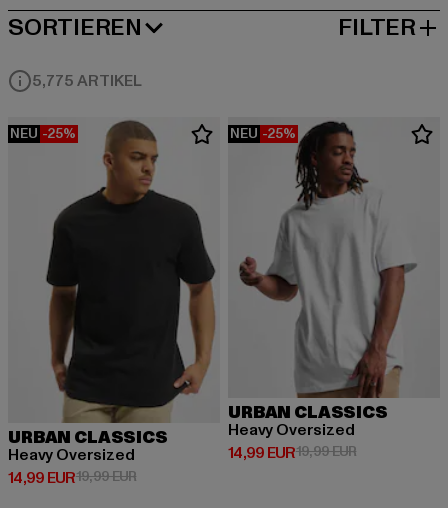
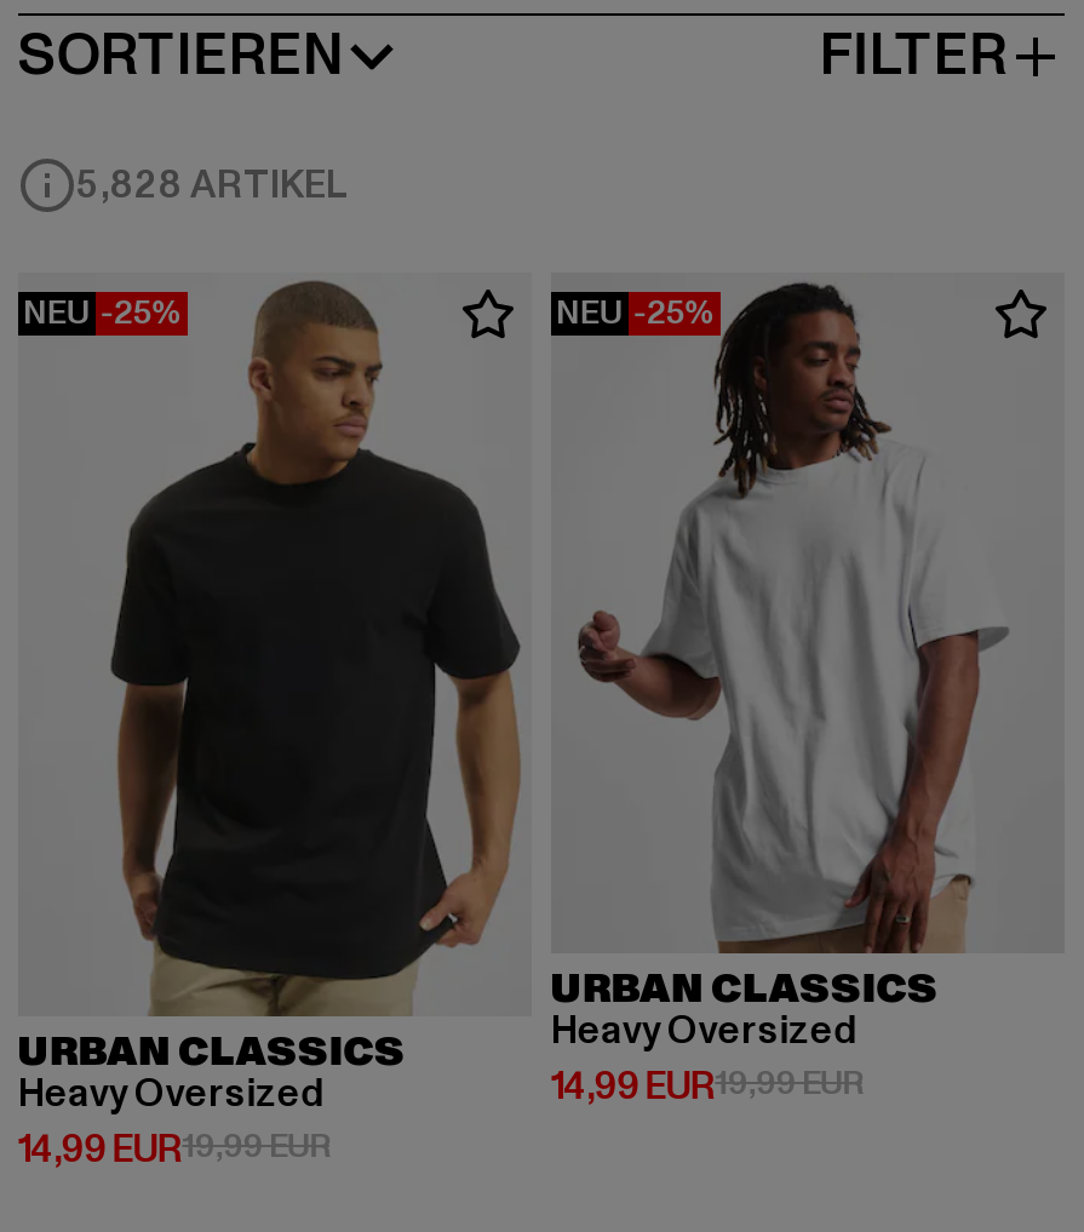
[32,70,142,92] 5,775 ARTIKEL -> [76,159,348,212] 5,828 ARTIKEL

